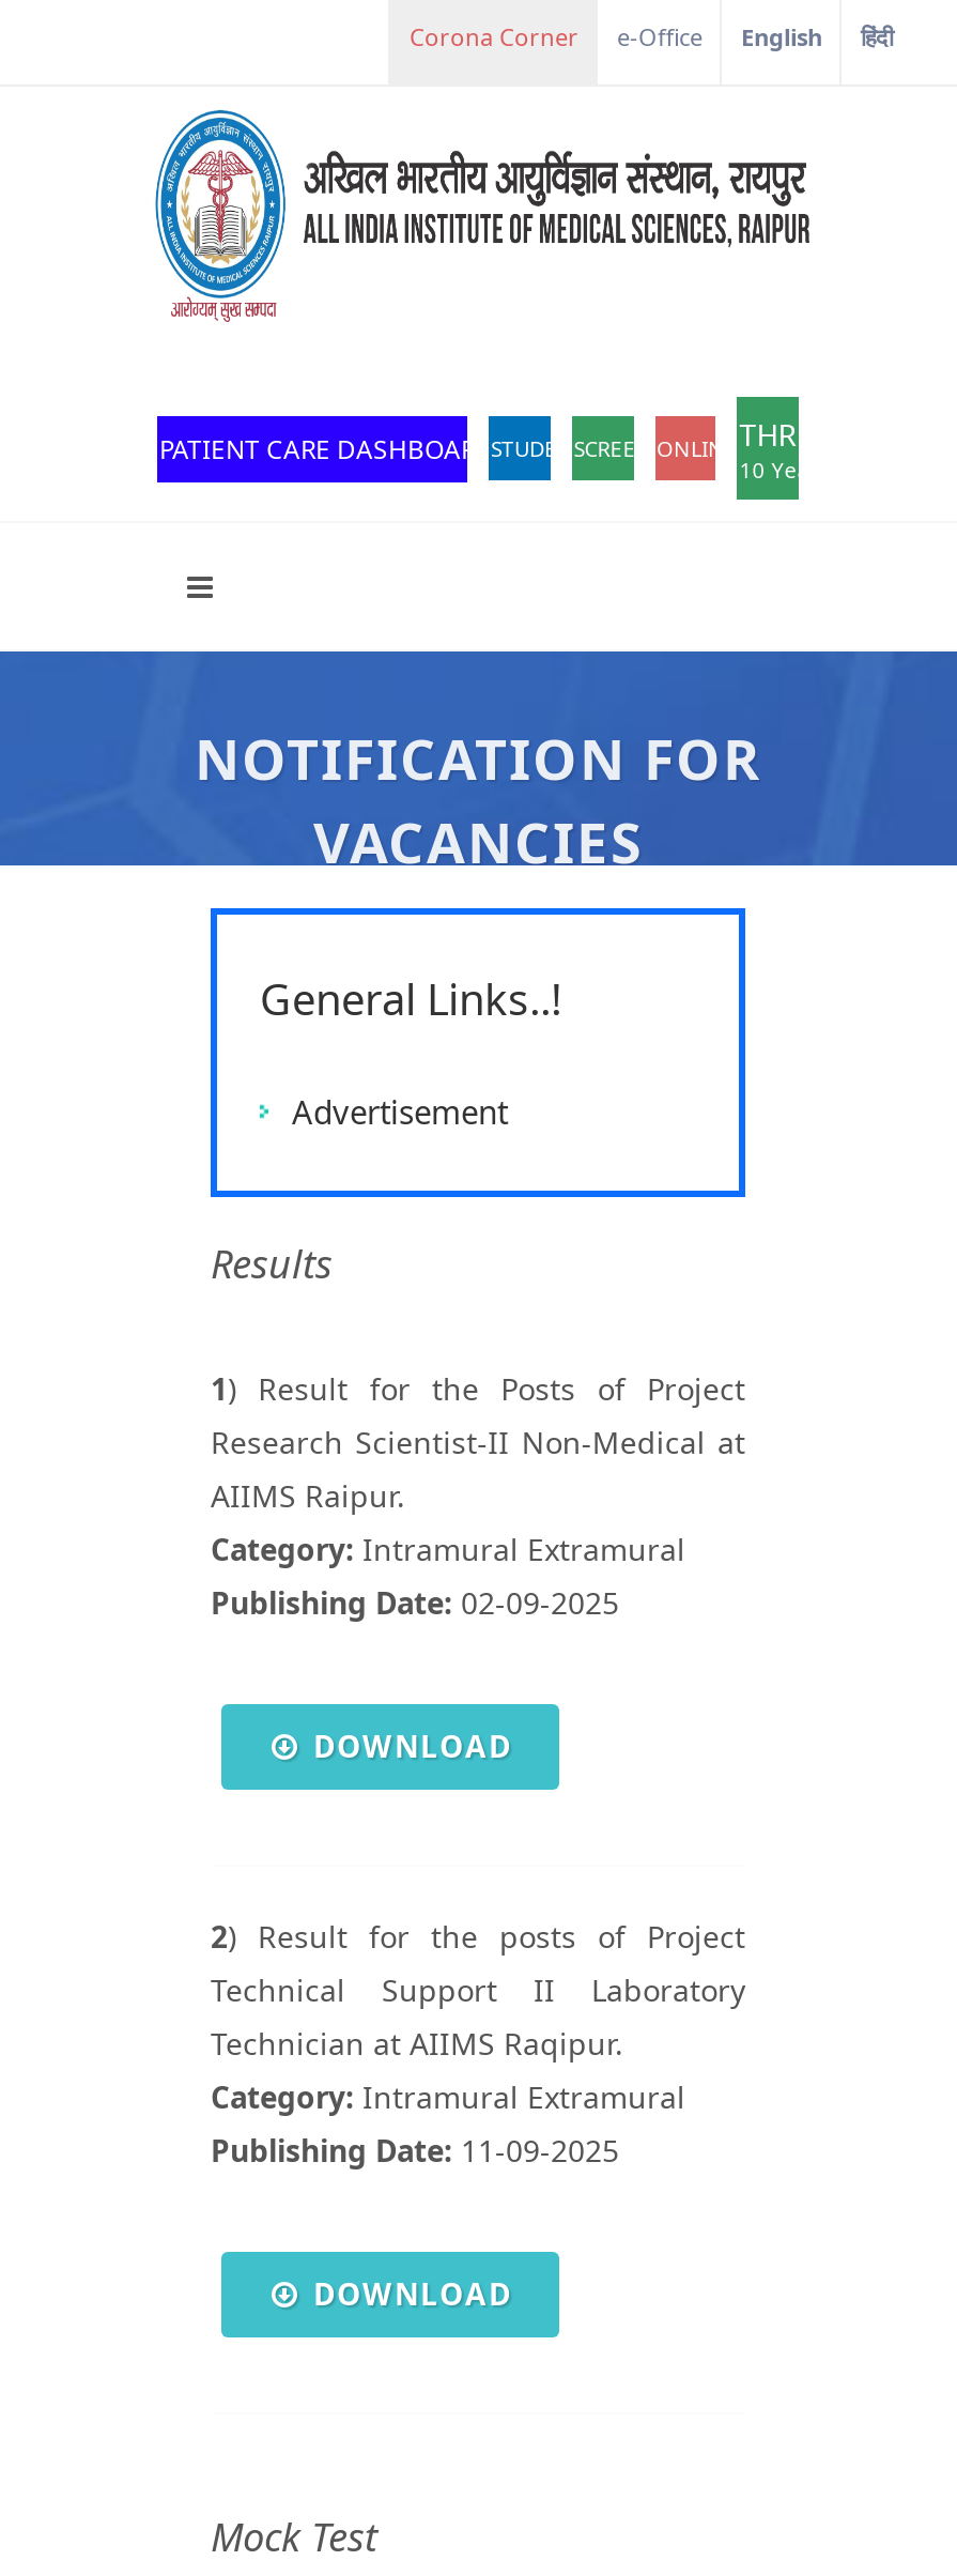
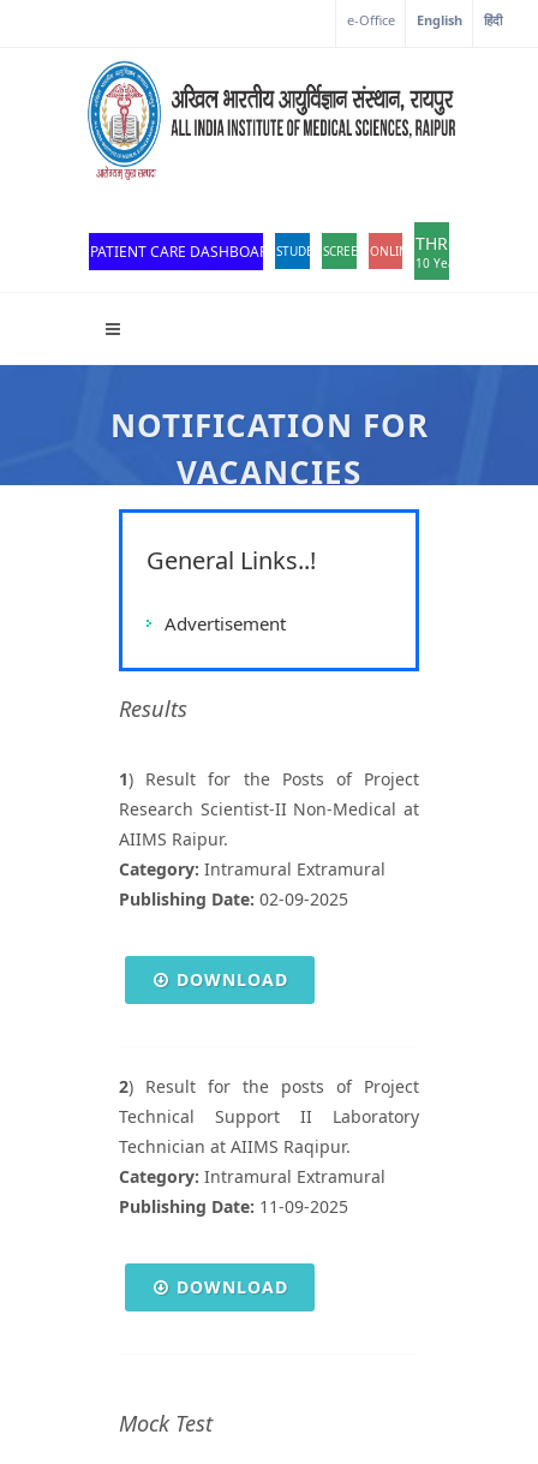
[410,20,578,52] Corona Corner -> none

